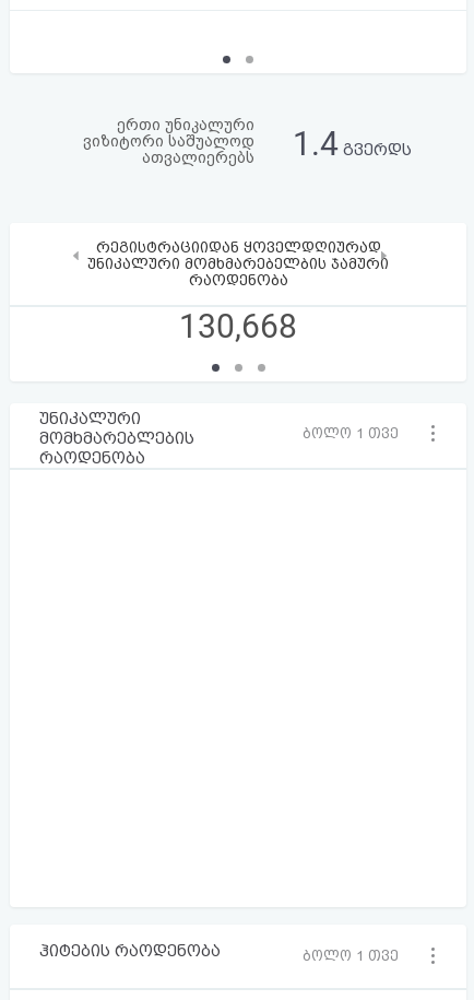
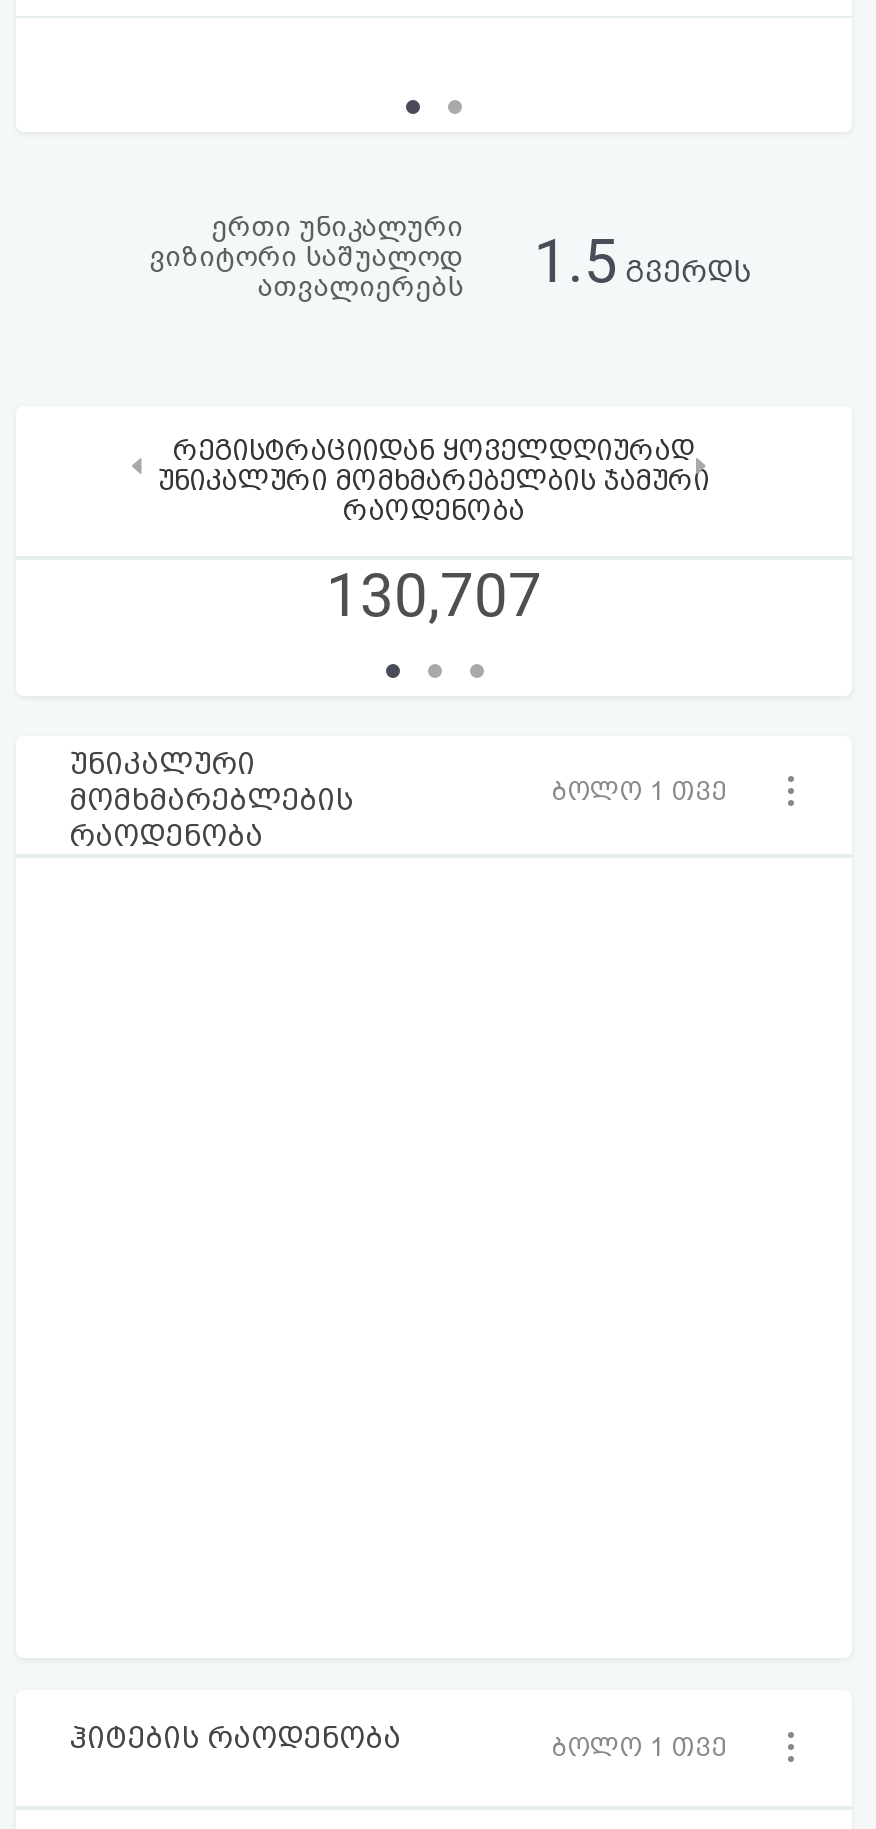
[292,124,412,162] 1.4 გვერდს -> [534,225,752,295] 1.5 გვერდს
[179,307,297,345] 130,668 -> [326,559,542,629] 130,707

